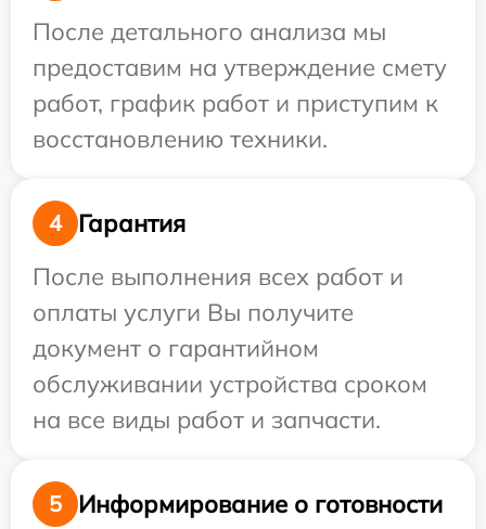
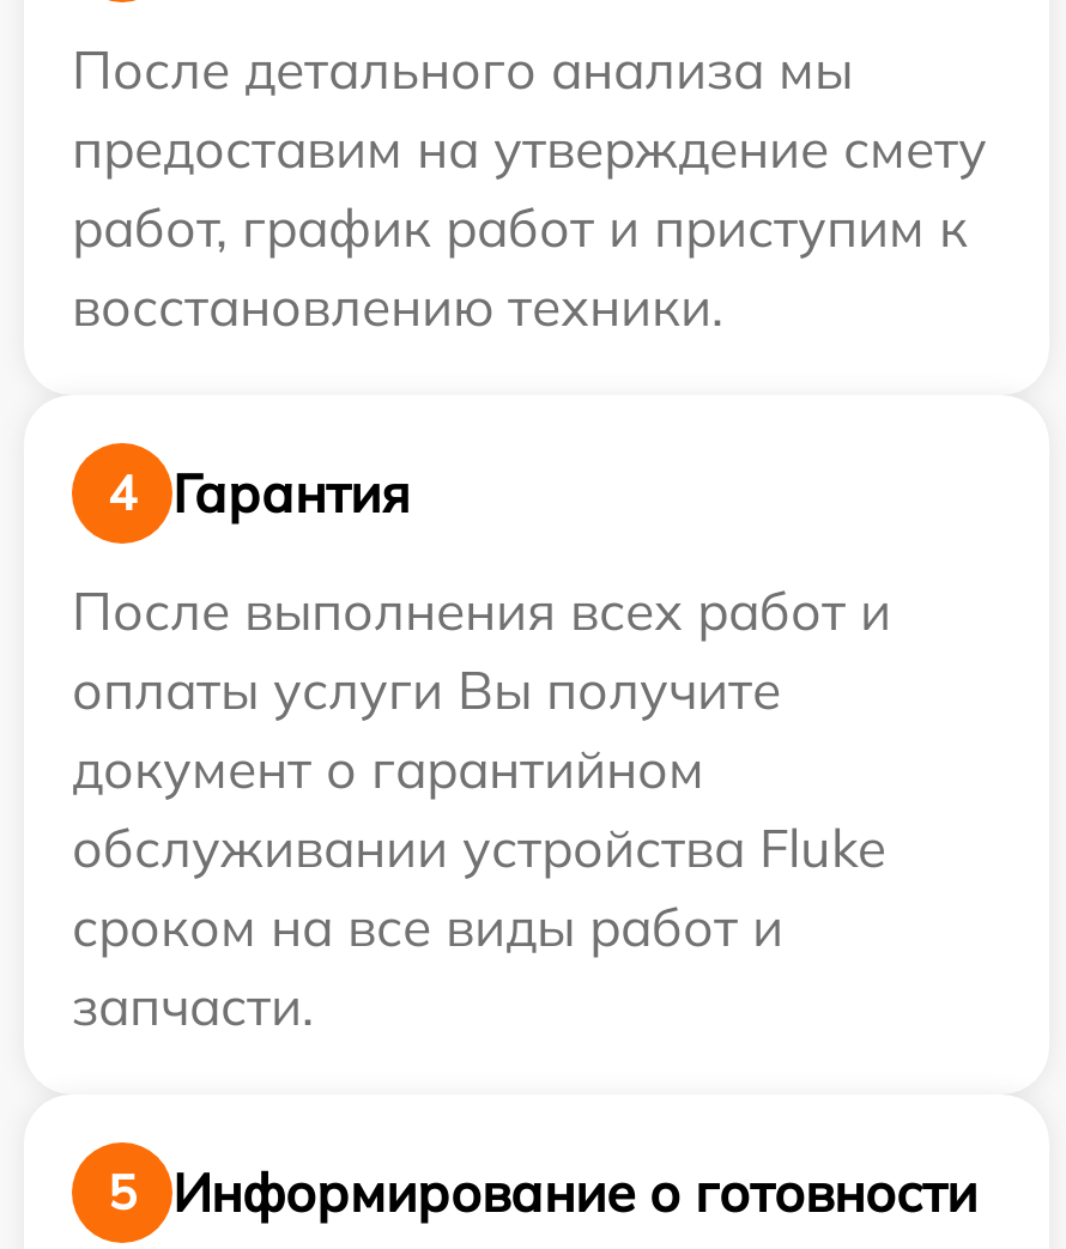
[33,369,427,435] обслуживании устройства сроком | на все виды работ и запчасти. -> [72,814,886,1039] обслуживании устройства Fluke | сроком на все виды работ и | запчасти.

